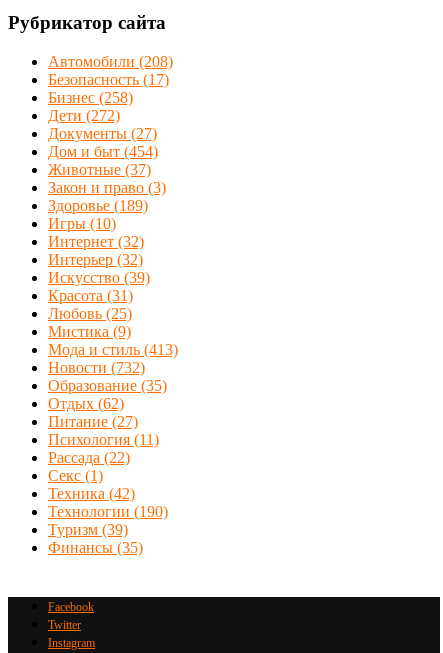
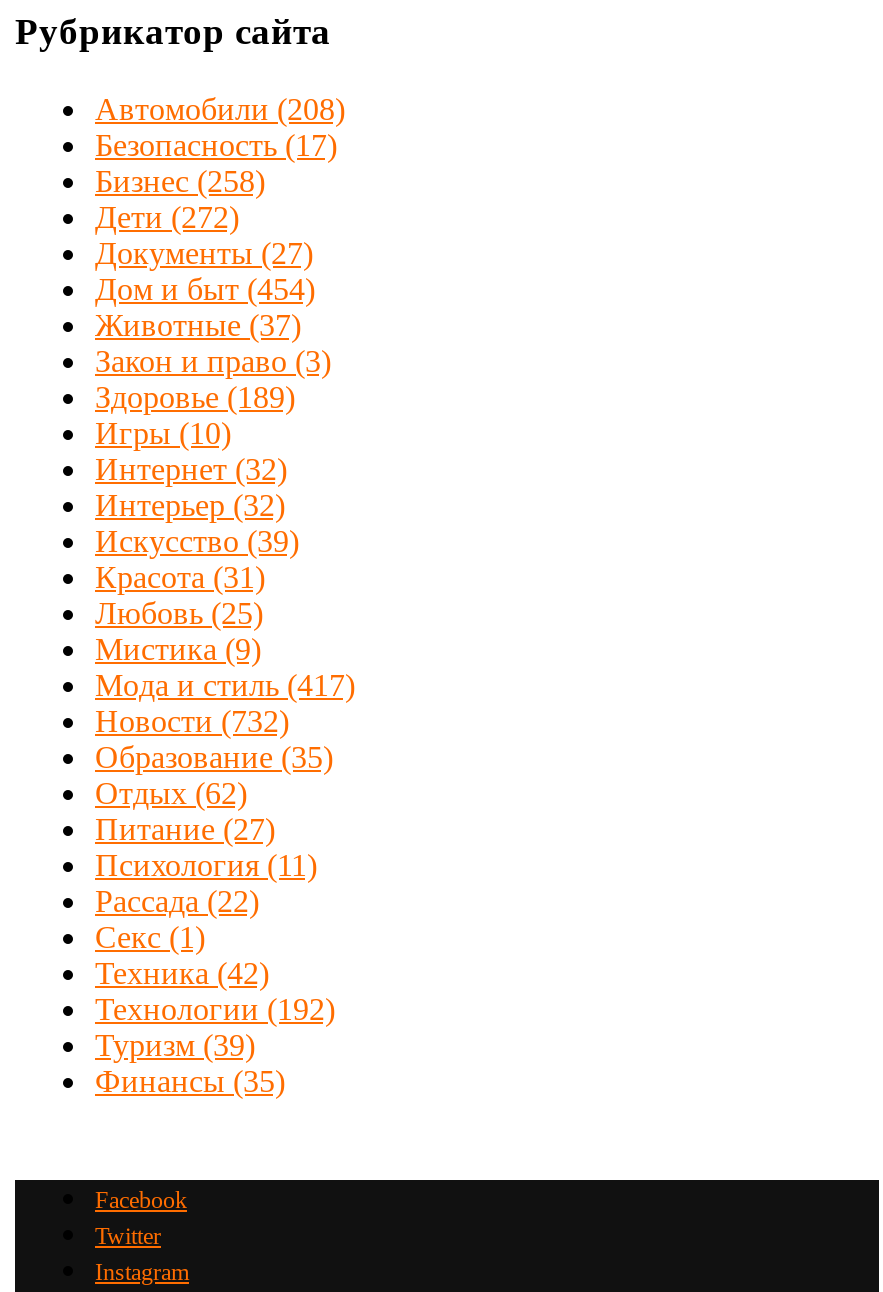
[48,341,178,358] Мода и стиль (413) -> [95,668,355,702] Мода и стиль (417)
[48,503,168,520] Технологии (190) -> [95,992,335,1026] Технологии (192)

